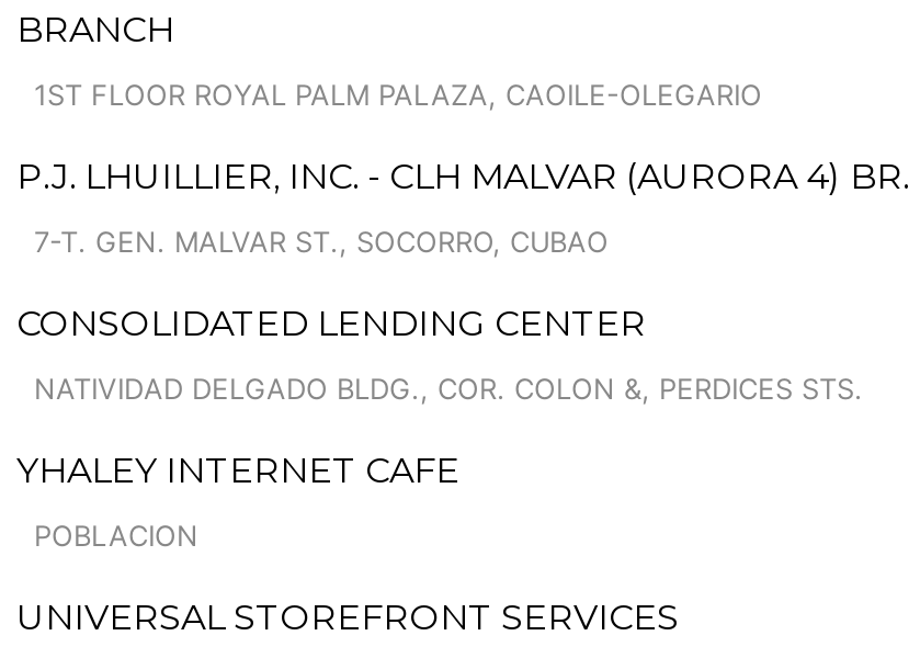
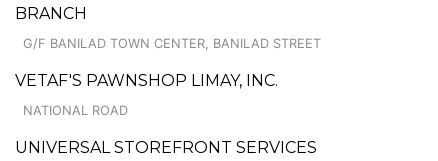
[16,79,909,552] 1ST FLOOR ROYAL PALM PALAZA, CAOILE-OLEGARIO | P.J. LHUILLIER, INC. - CLH MALVAR (AURORA 4) BR. | 7-T. GEN. MALVAR ST., SOCORRO, CUBAO | CONSOLIDATED LENDING CENTER | NATIVIDAD DELGADO BLDG., COR. COLON &, PERDICES STS. | YHALEY INTERNET CAFE | POBLACION -> [15,36,321,118] G/F BANILAD TOWN CENTER, BANILAD STREET | VETAF'S PAWNSHOP LIMAY, INC. | NATIONAL ROAD

